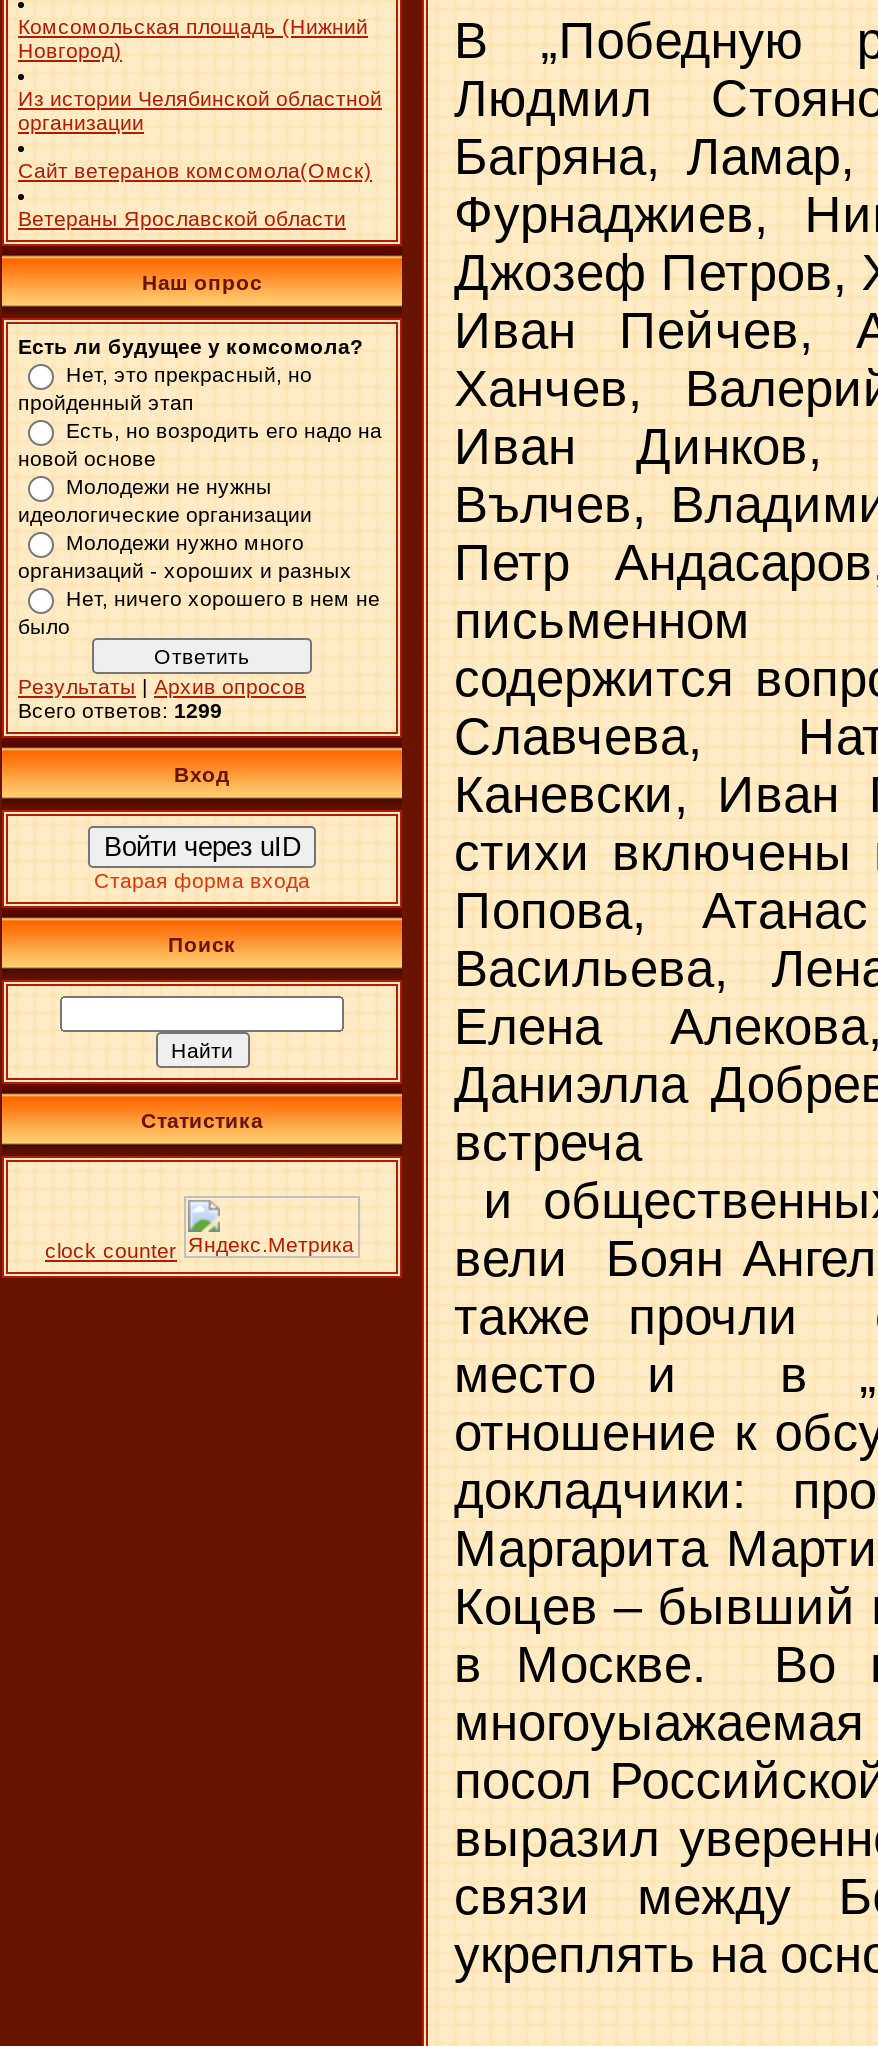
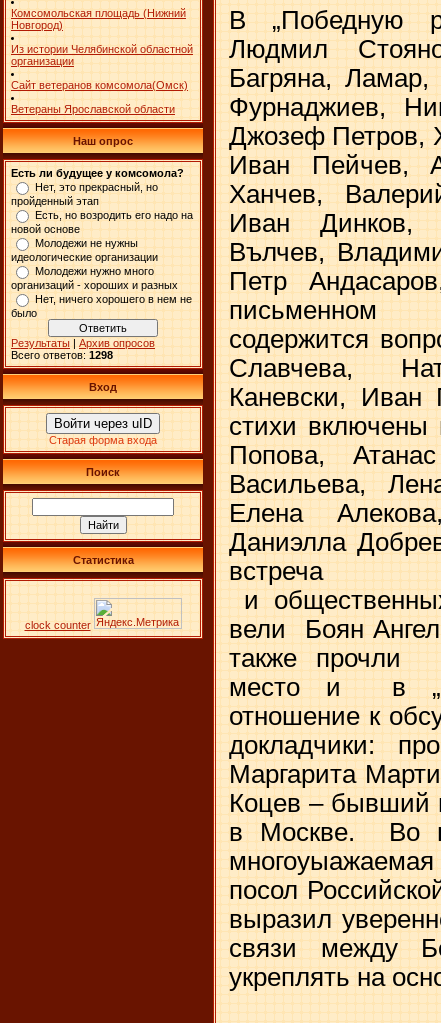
[18,698,222,722] Всего ответов:1299 -> [11,349,113,361] Всего ответов:1298

